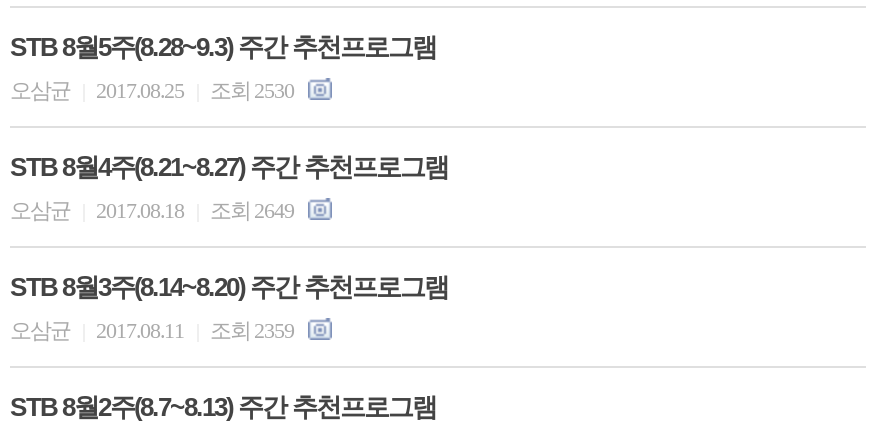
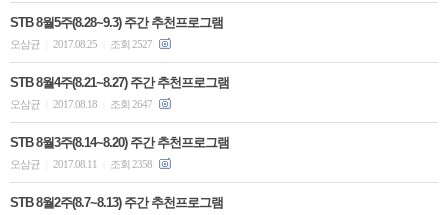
[10,79,298,103] 오삼균 2017.08.25 조회 2530 -> [10,38,154,50] 오삼균 2017.08.25 조회 2527
[10,199,298,223] 오삼균 2017.08.18 조회 2649 -> [10,98,154,110] 오삼균 2017.08.18 조회 2647
[10,319,298,343] 오삼균 2017.08.11 조회 2359 -> [10,158,154,170] 오삼균 2017.08.11 조회 2358

